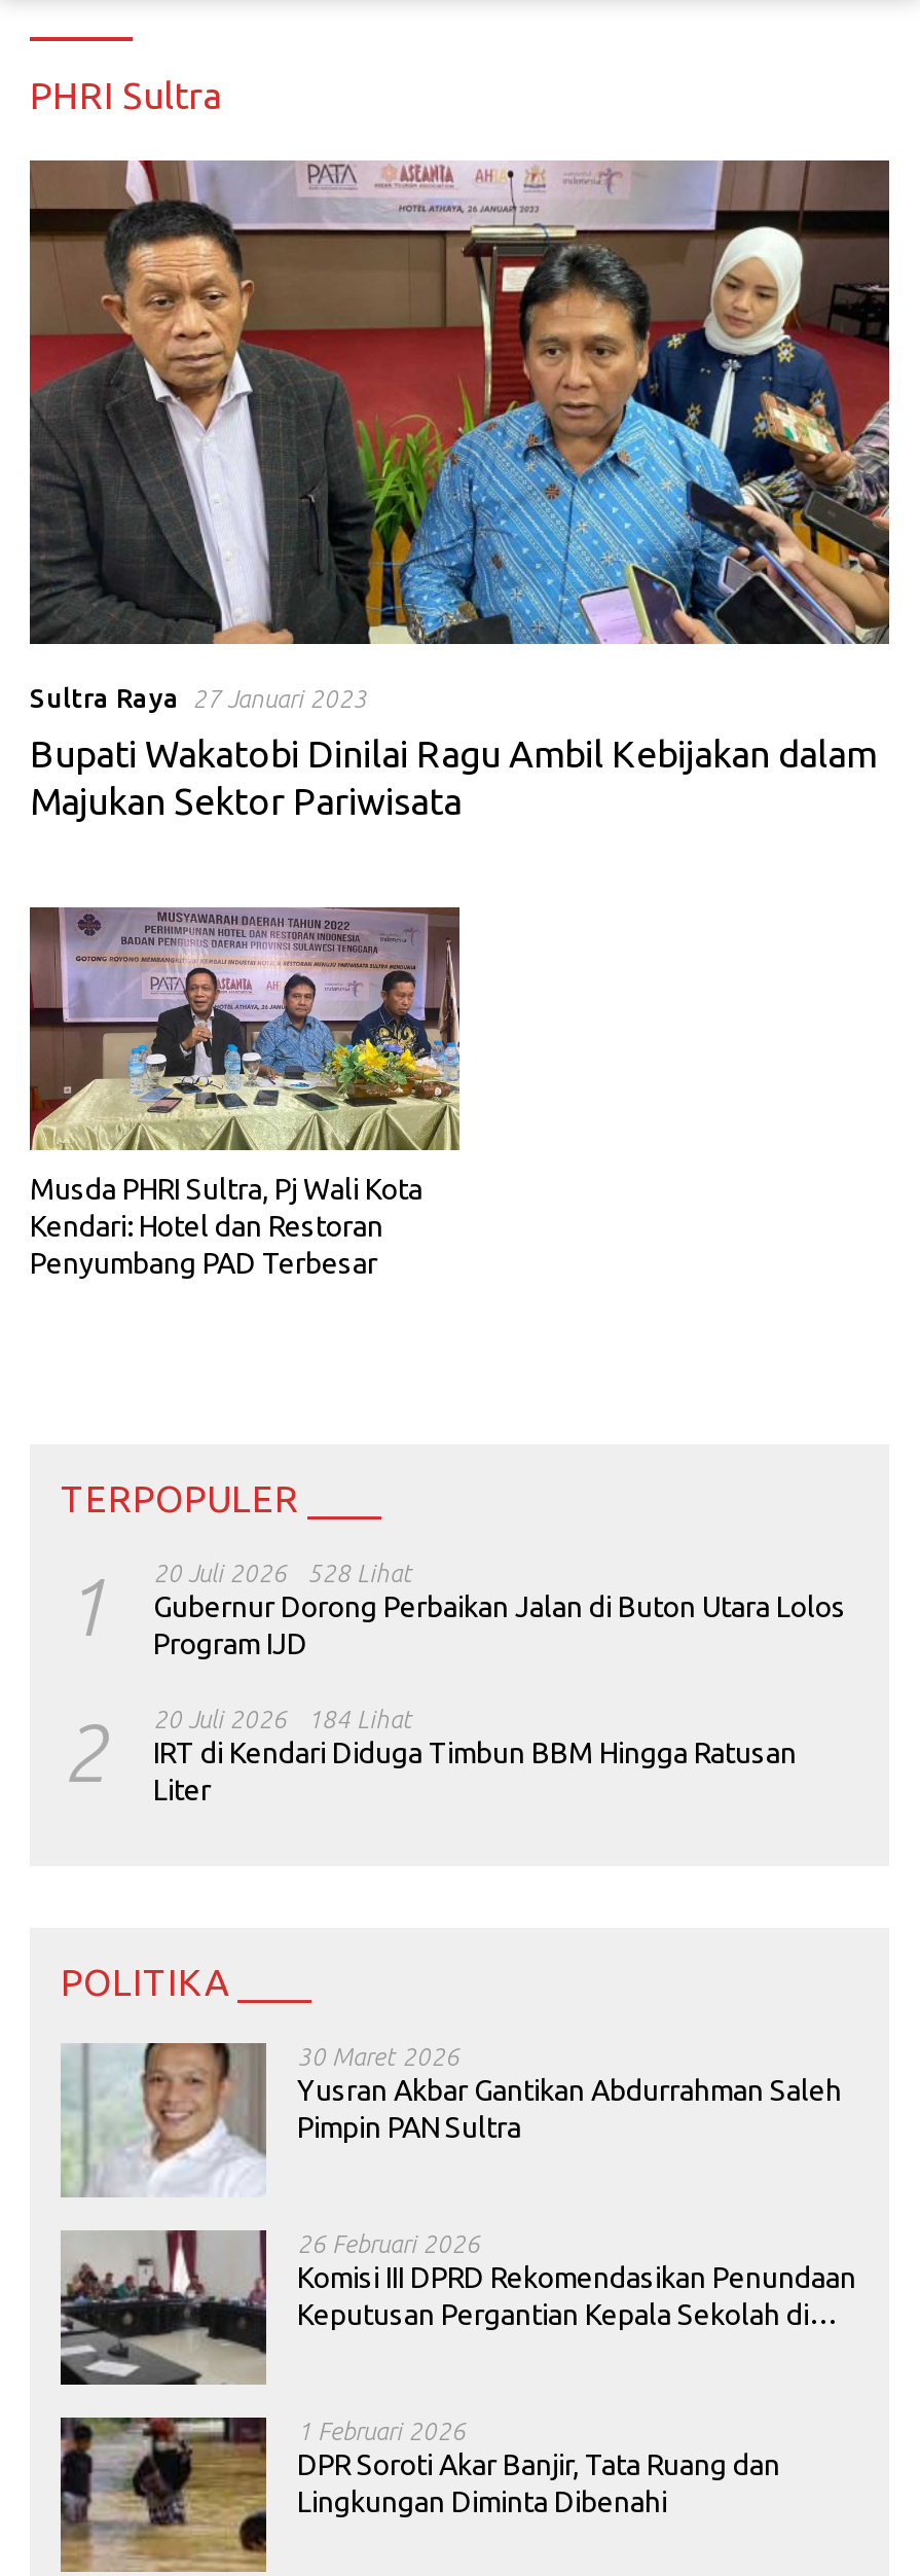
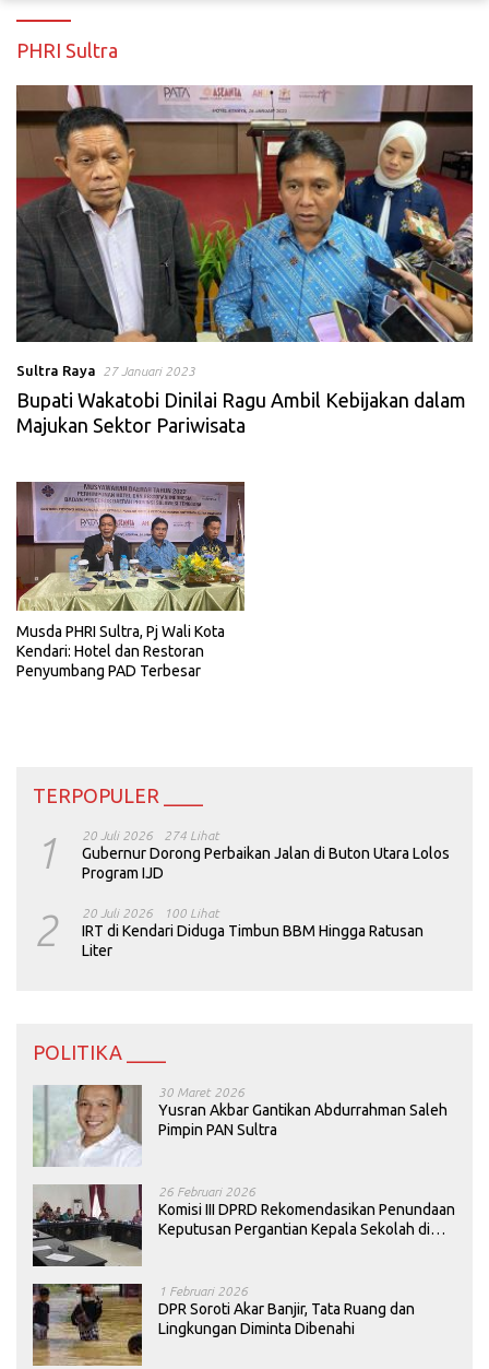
[61,1559,846,1660] 1 20 Juli 2026 Gubernur Dorong Perbaikan Jalan di Buton Utara Lolos Program IJD 528 Lihat -> [33,828,450,881] 1 20 Juli 2026 Gubernur Dorong Perbaikan Jalan di Buton Utara Lolos Program IJD 274 Lihat
[61,1705,797,1806] 2 20 Juli 2026 IRT di Kendari Diduga Timbun BBM Hingga Ratusan Liter 184 Lihat -> [33,905,424,959] 2 20 Juli 2026 IRT di Kendari Diduga Timbun BBM Hingga Ratusan Liter 100 Lihat

